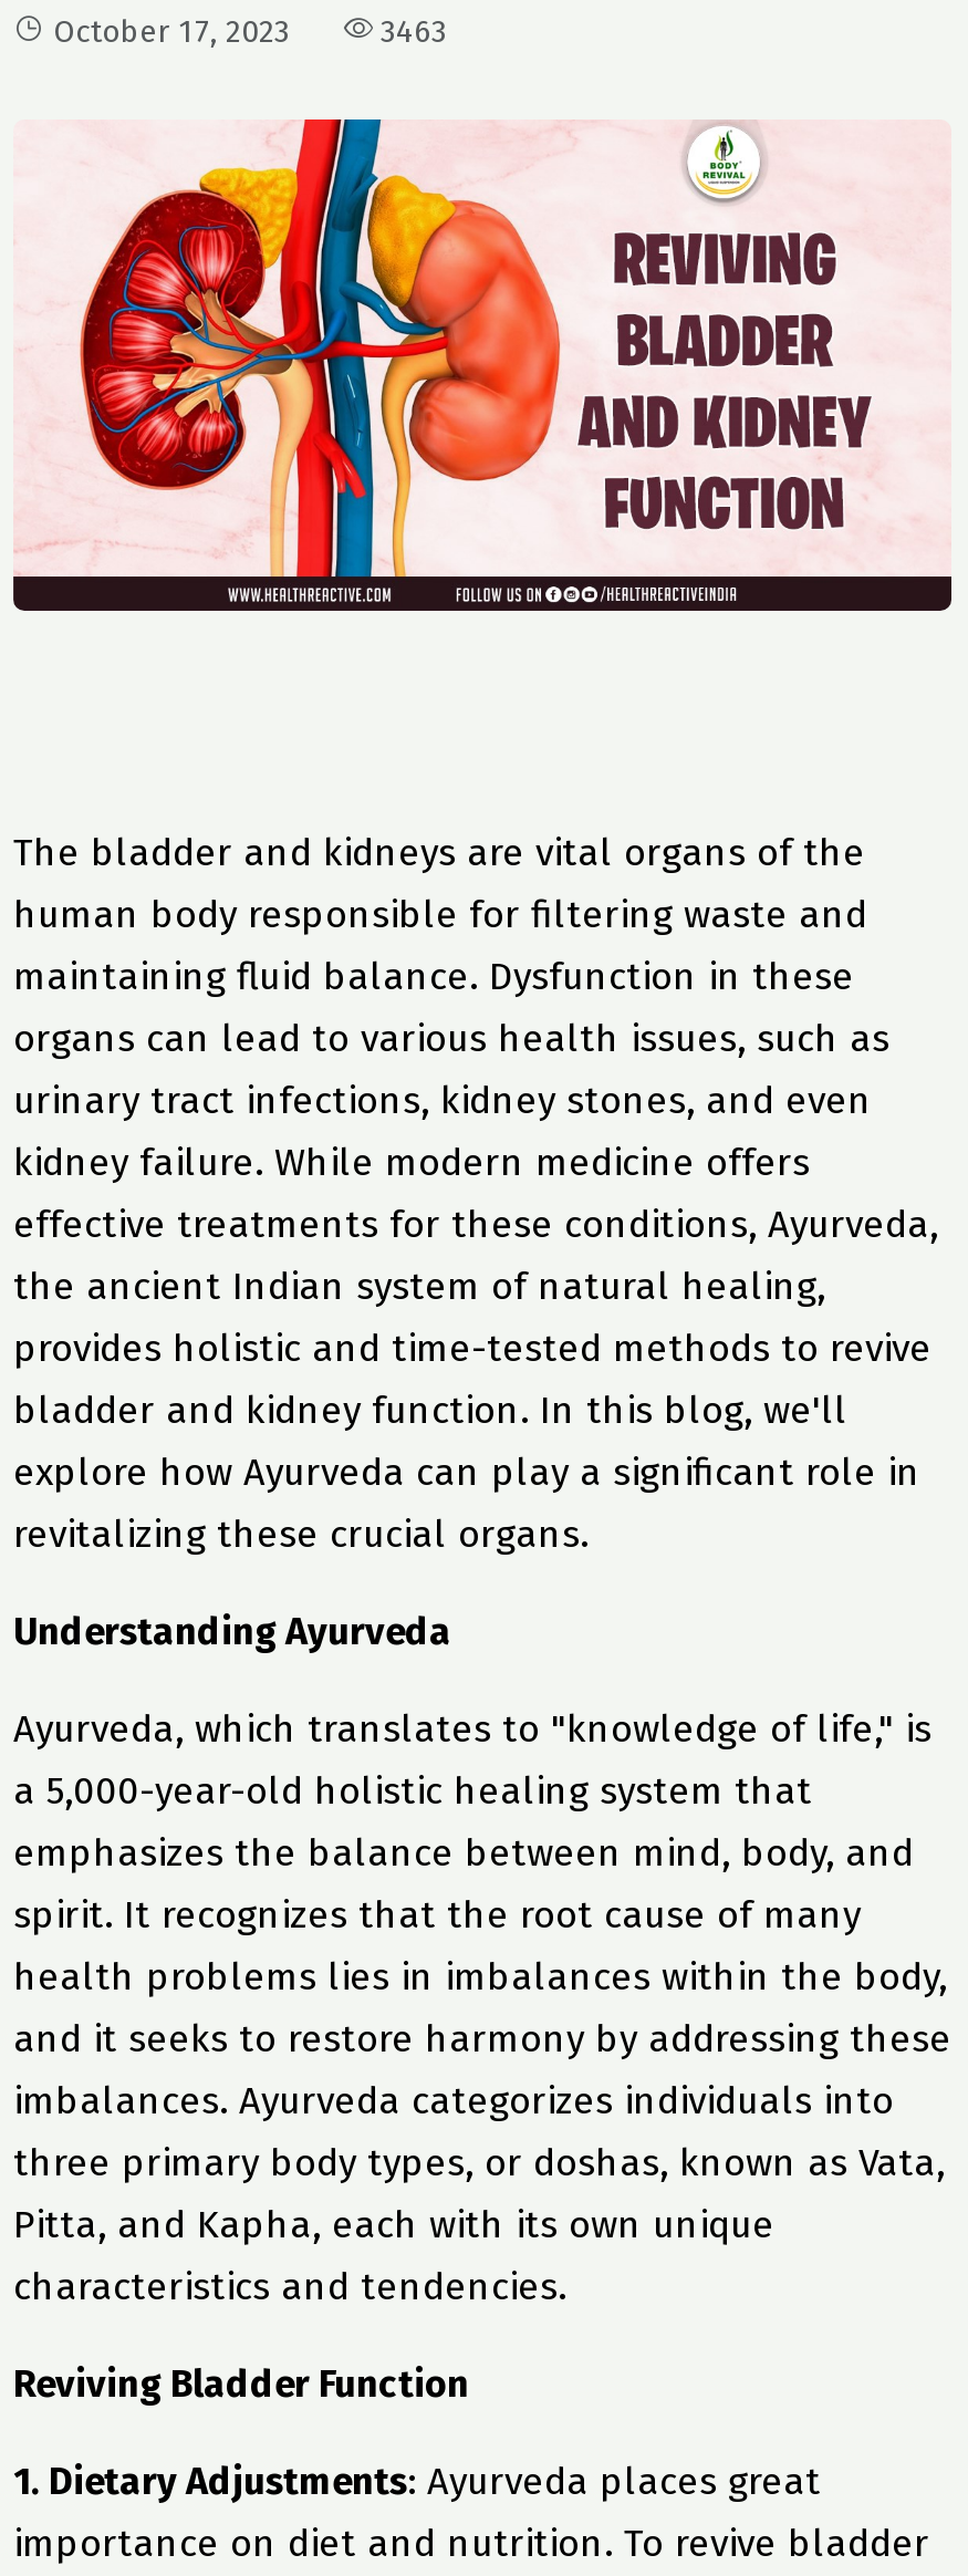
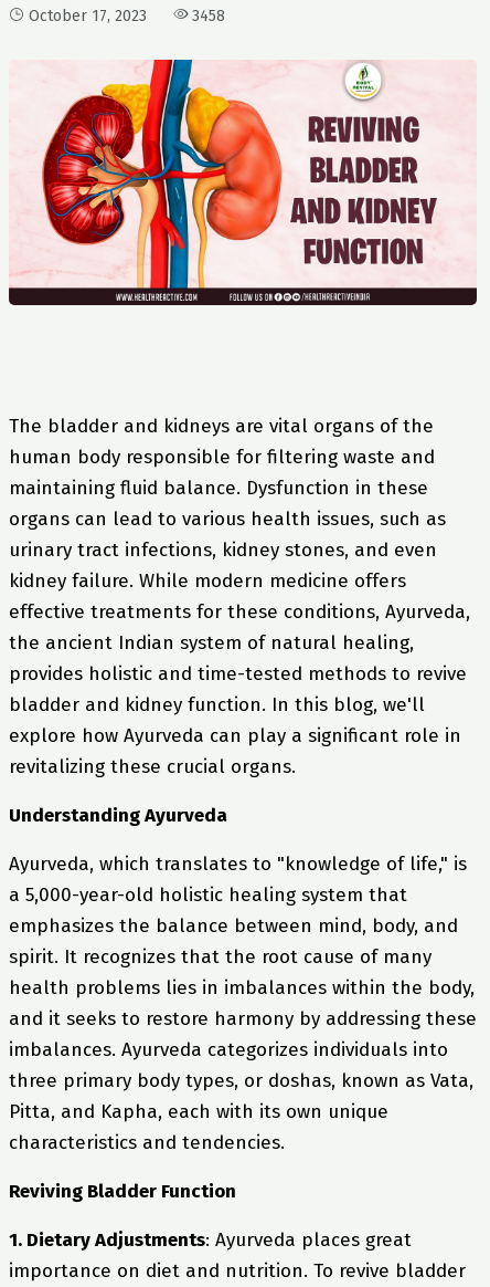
[381,13,447,51] 3463 -> [192,7,225,25] 3458

